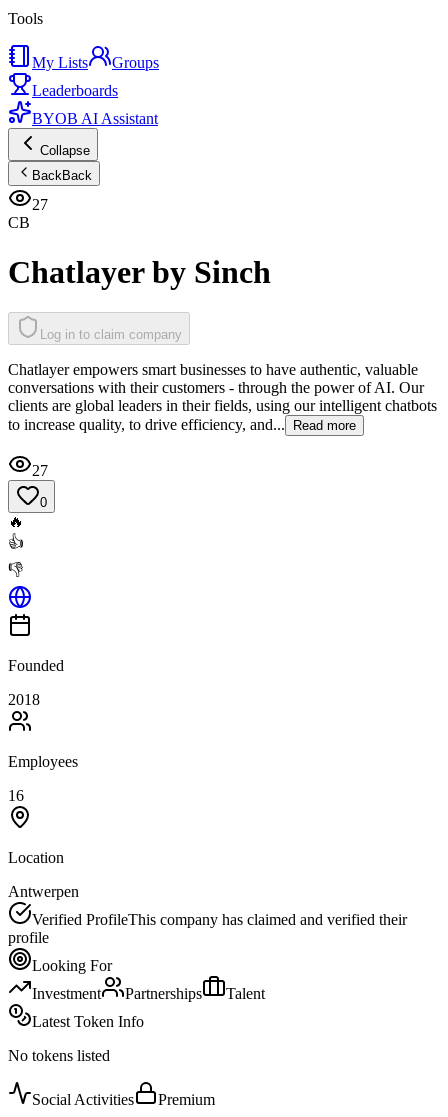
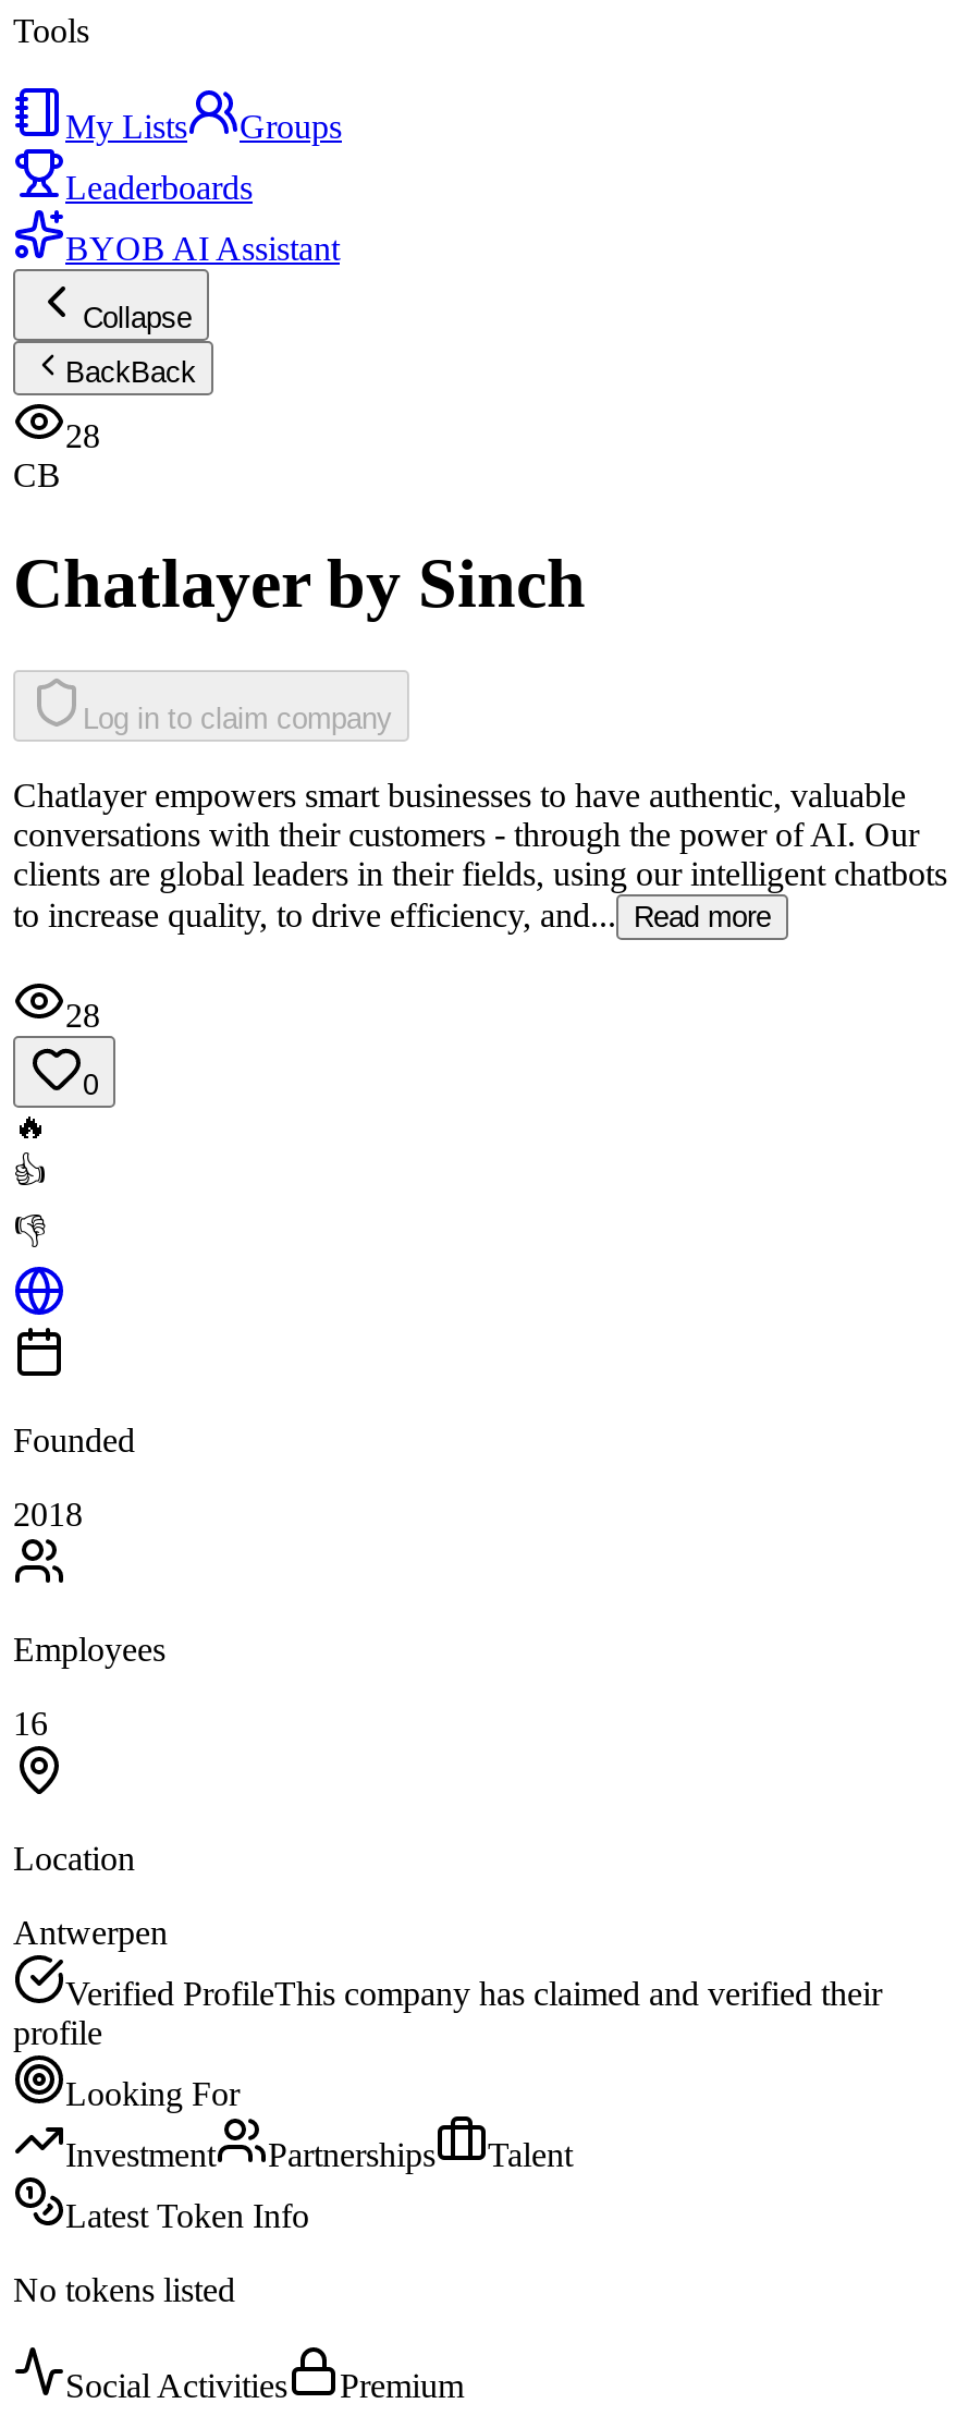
[32,196,48,213] 27 -> [65,418,100,455] 28
[32,462,48,479] 27 -> [65,997,100,1034] 28

